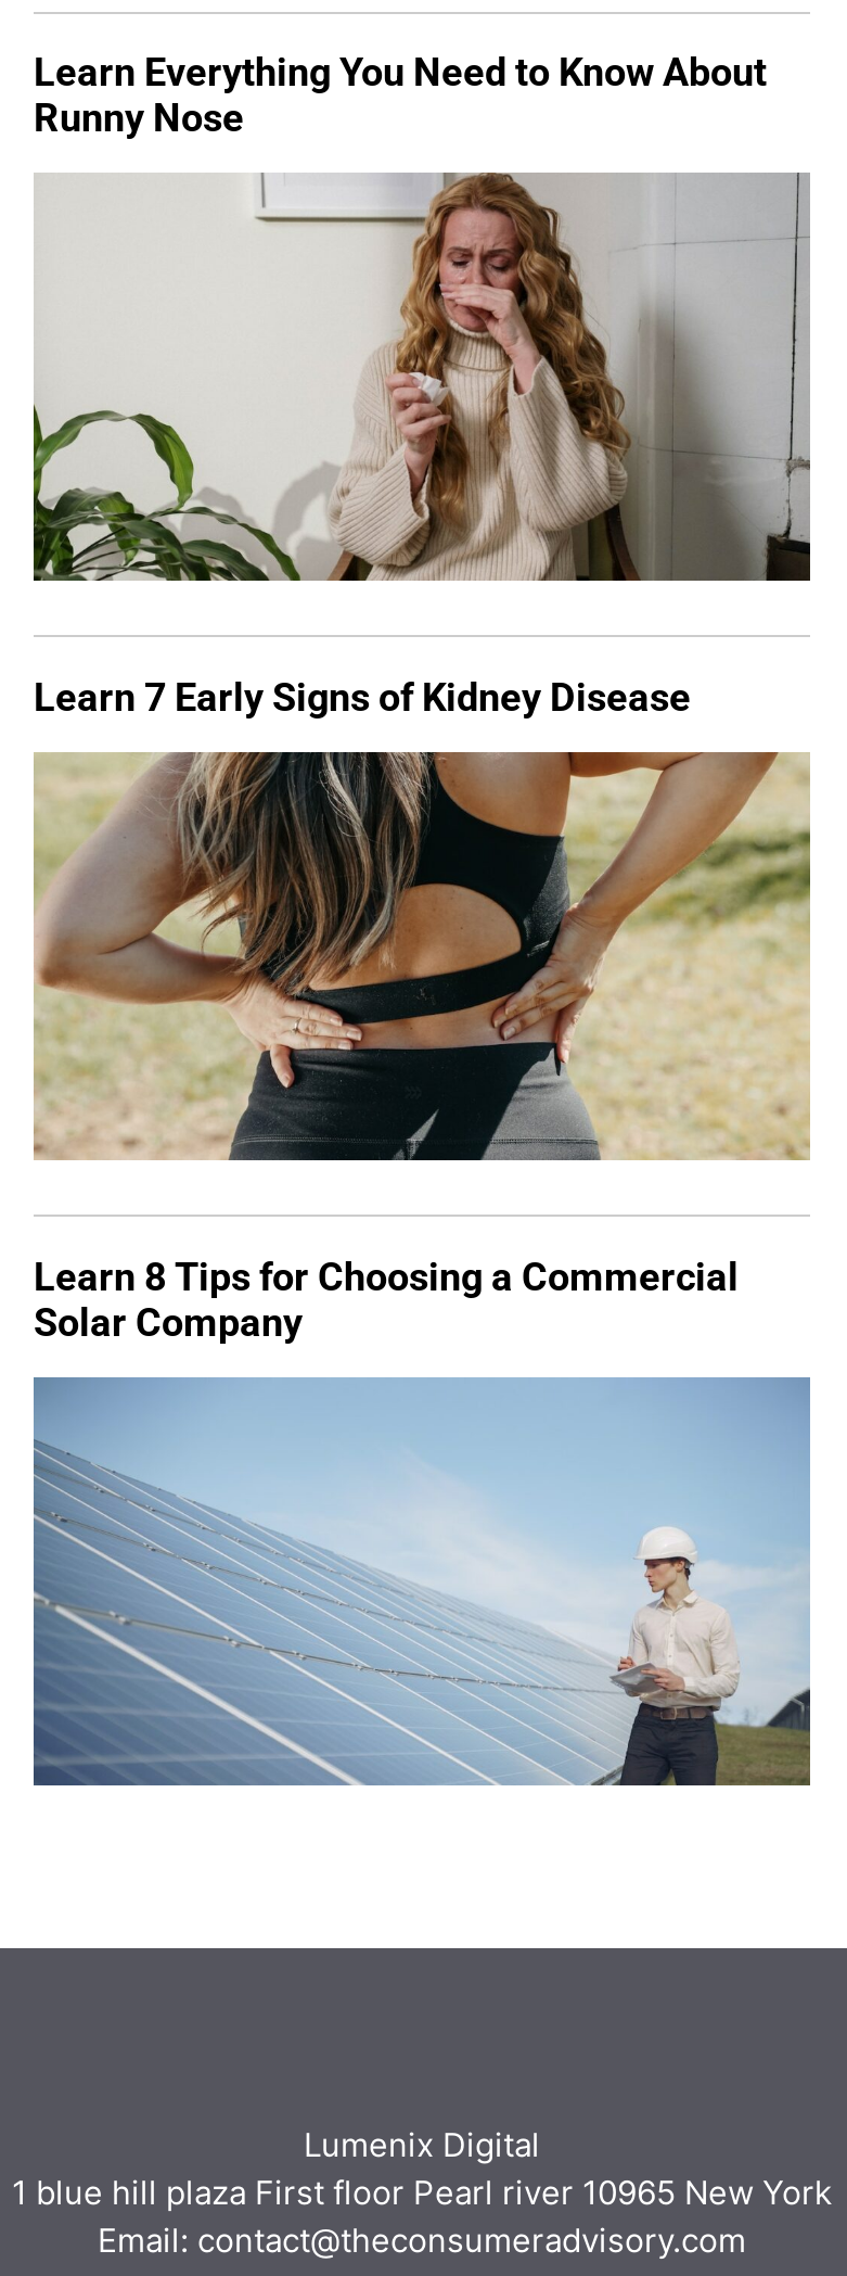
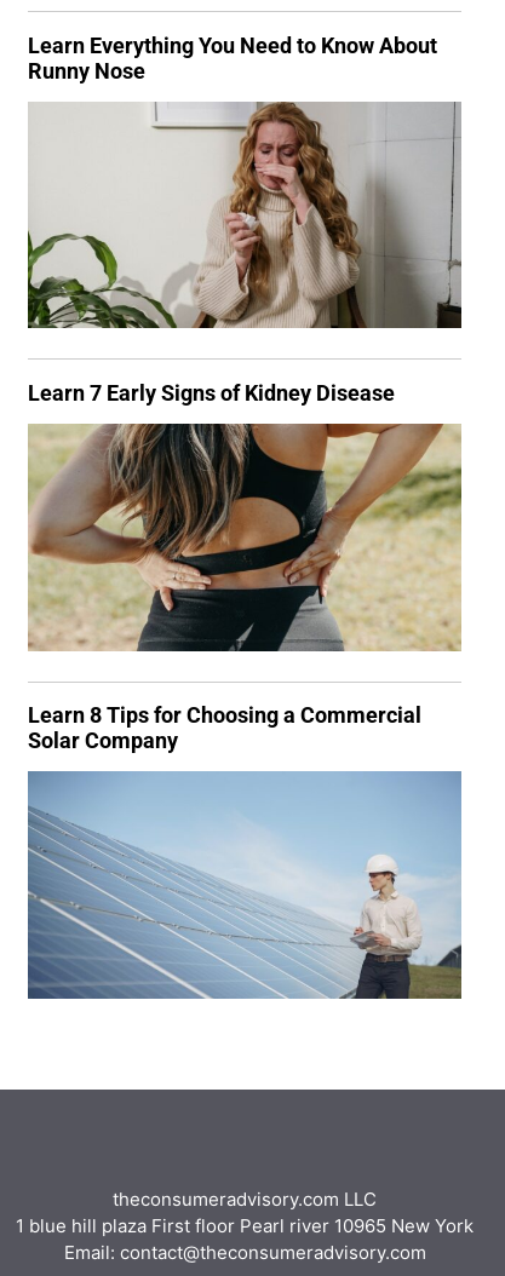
[304,2124,540,2165] Lumenix Digital -> [113,1188,377,1211] theconsumeradvisory.com LLC

